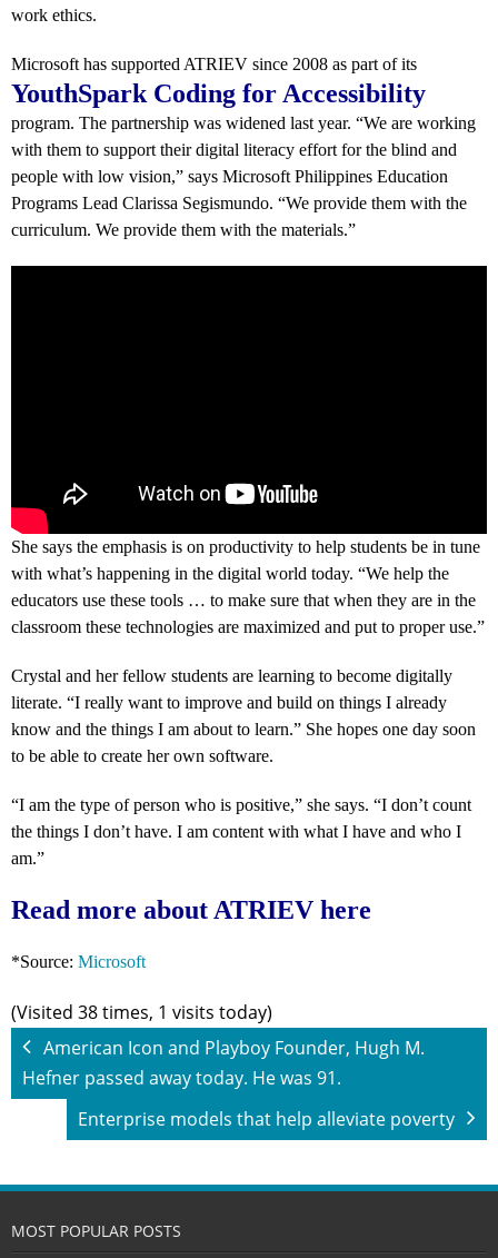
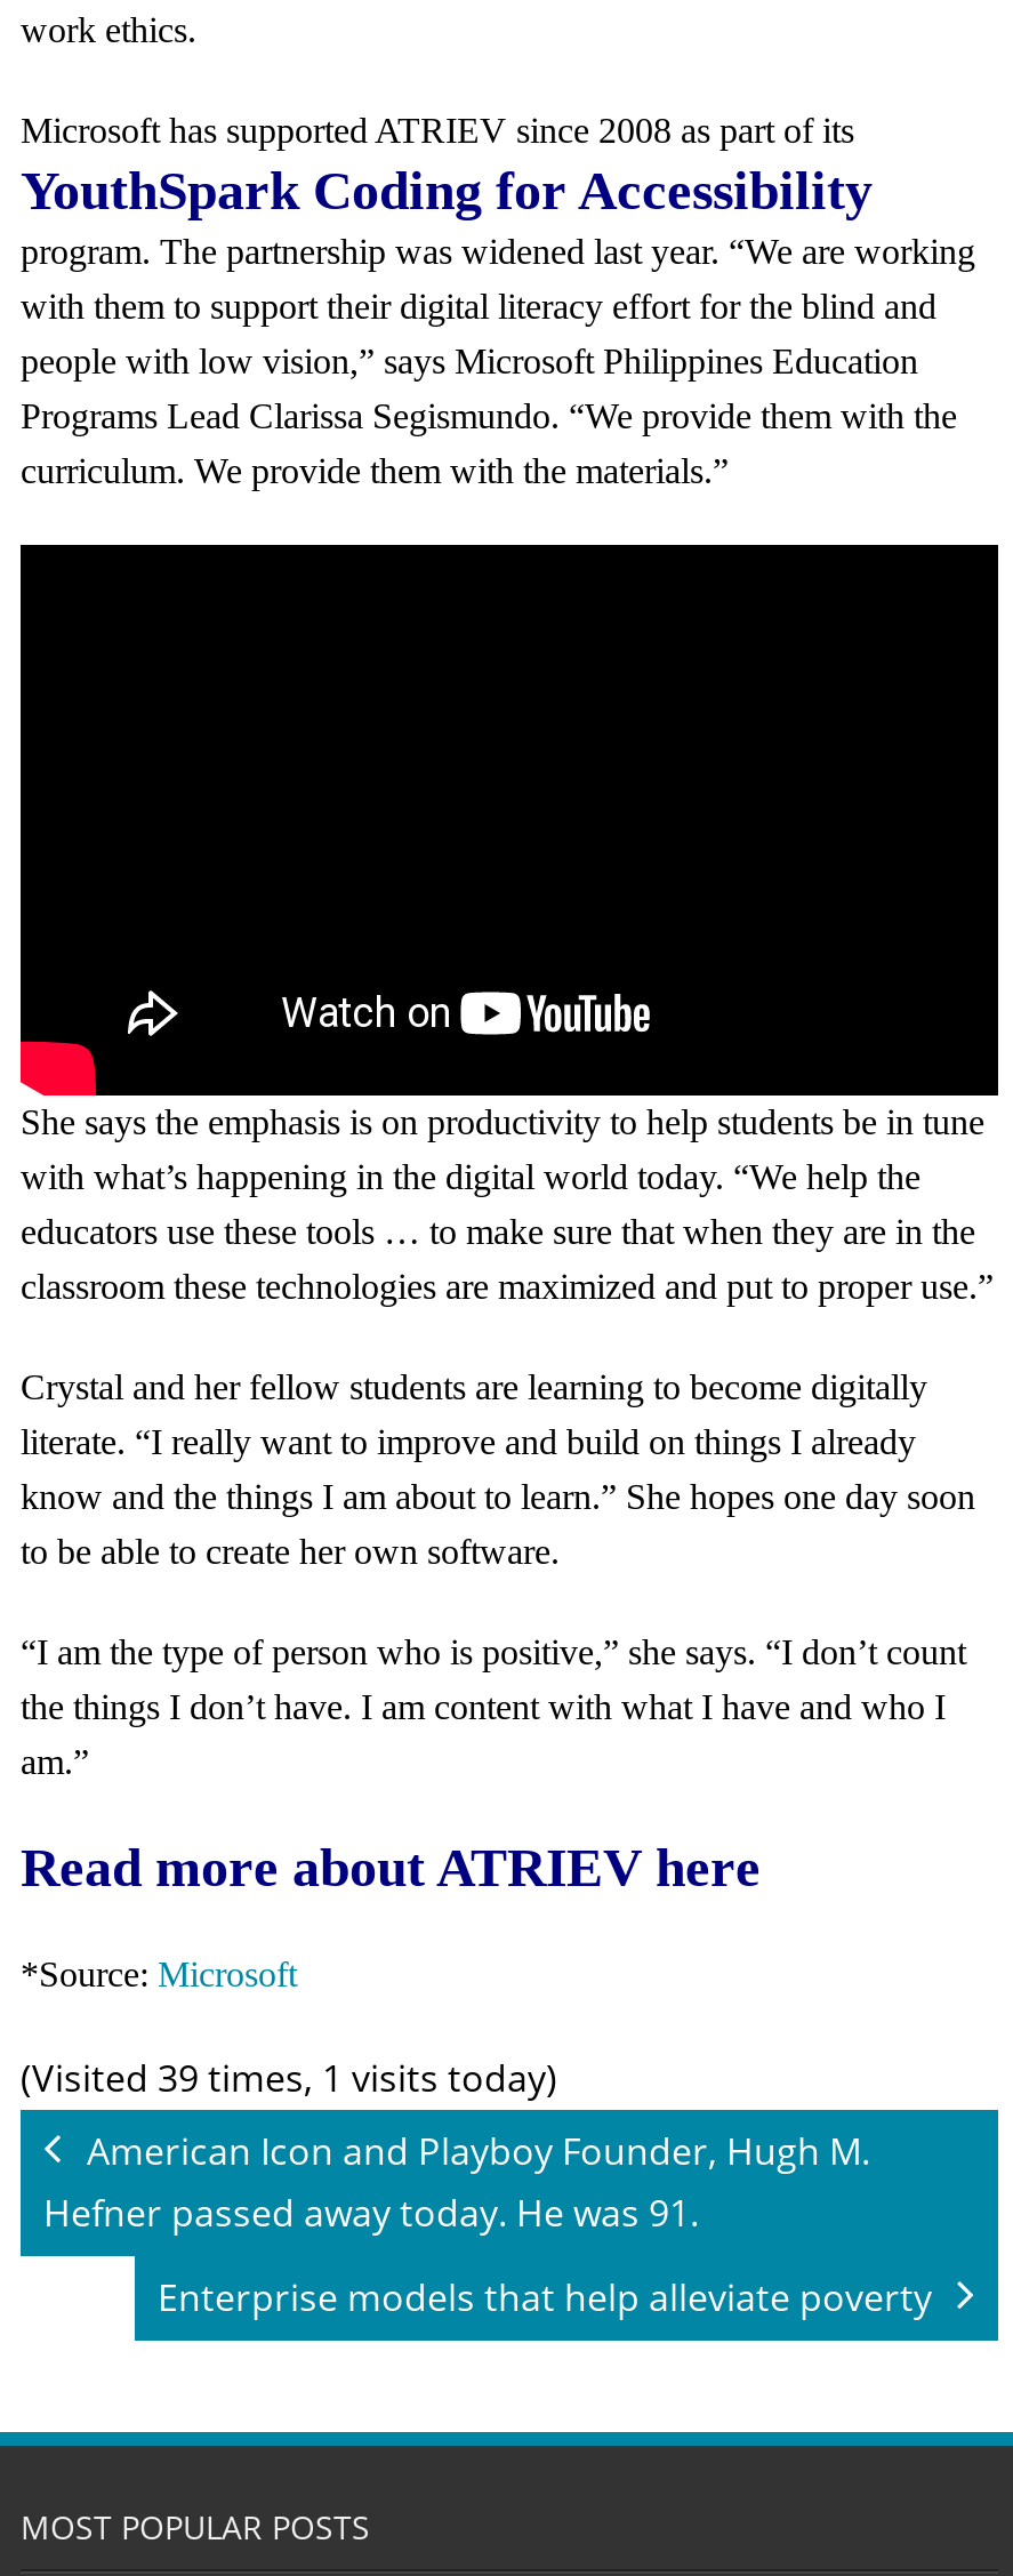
[11,1000,272,1024] (Visited 38 times, 1 visits today) -> [21,2052,557,2102] (Visited 39 times, 1 visits today)

